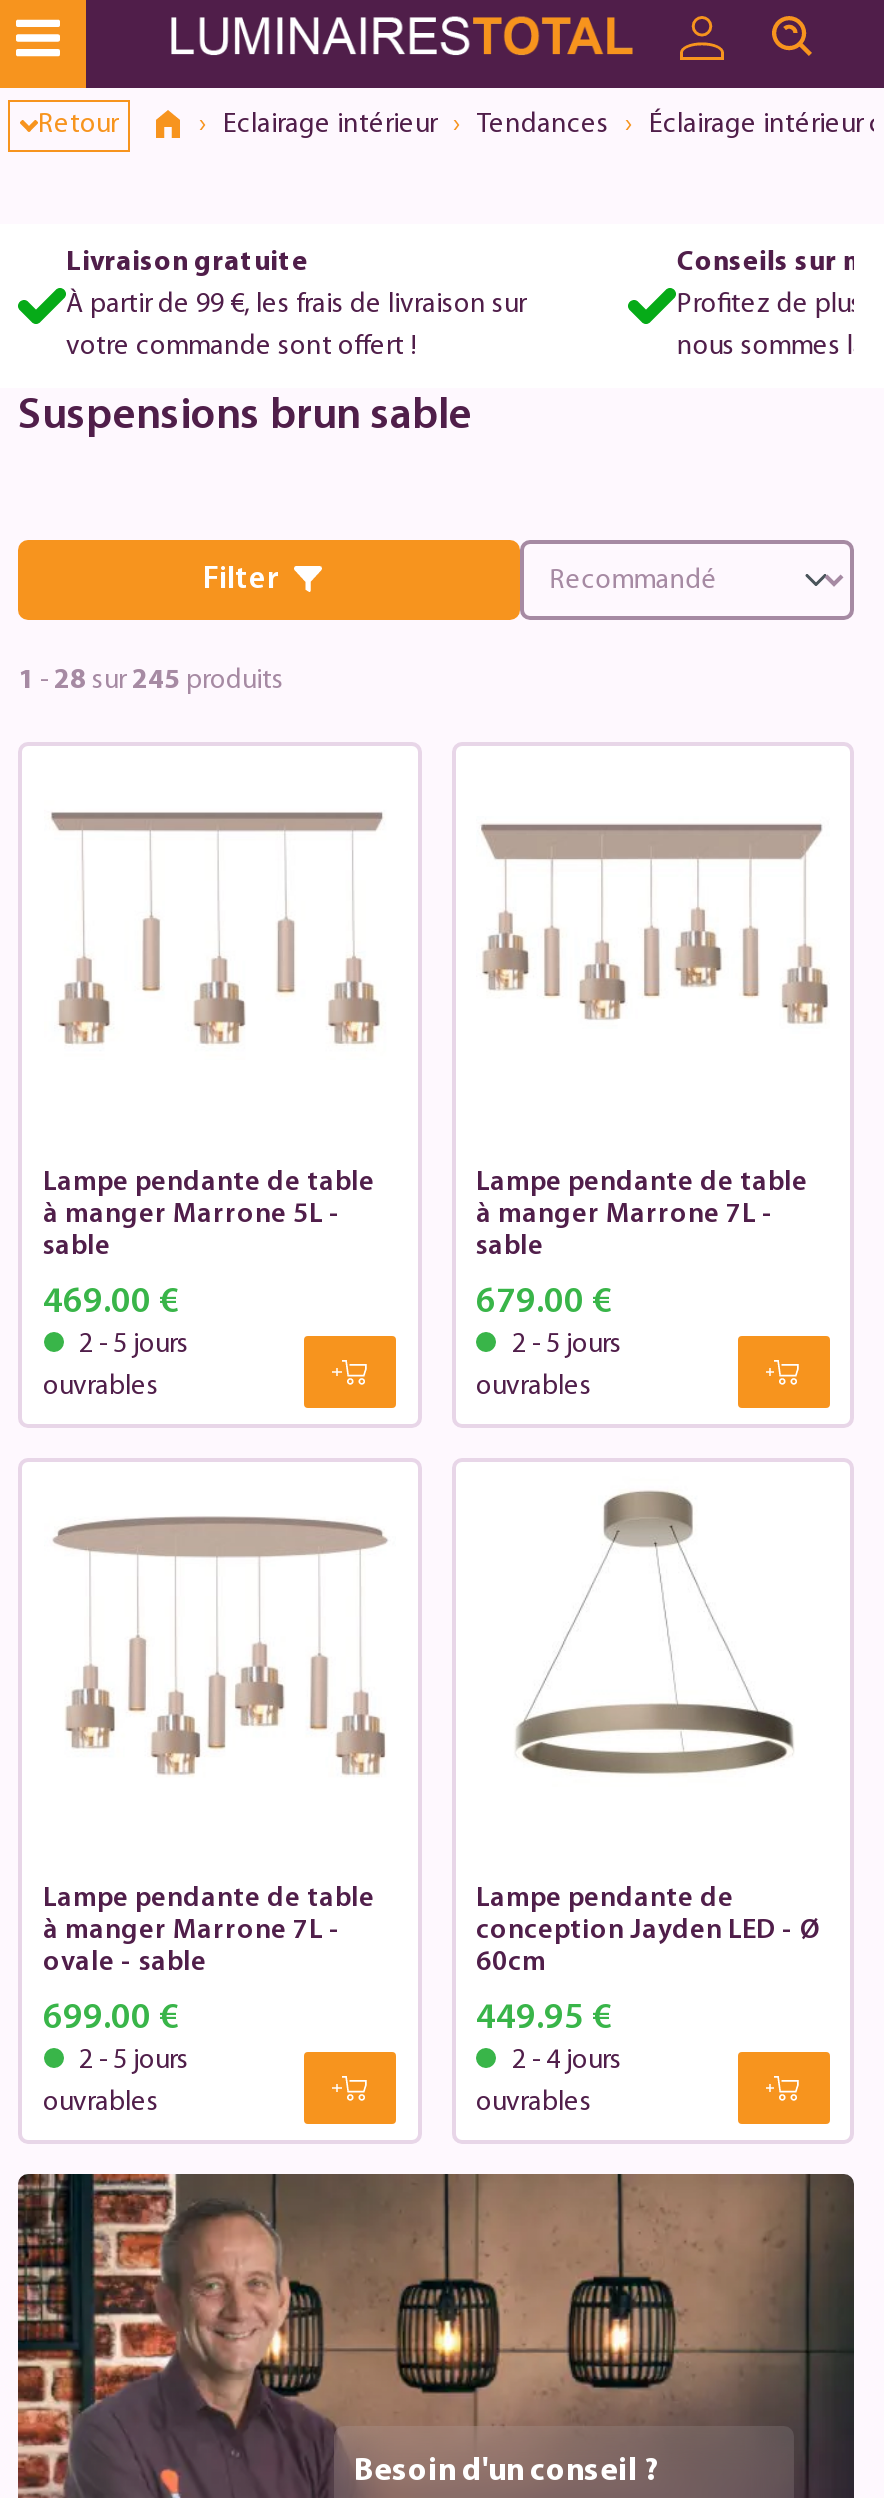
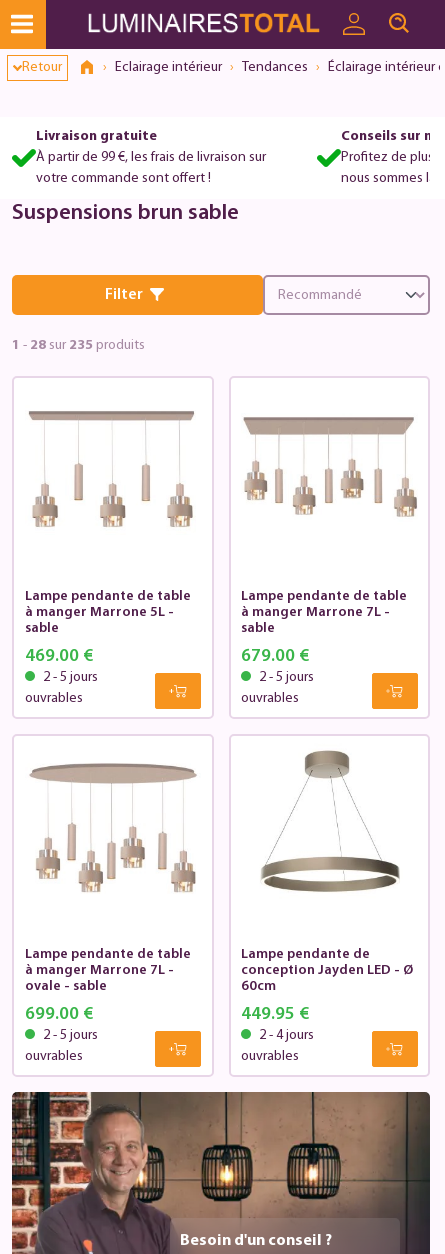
[18,665,284,695] 1 - 28 sur 245 produits -> [12,338,145,353] 1 - 28 sur 235 produits

